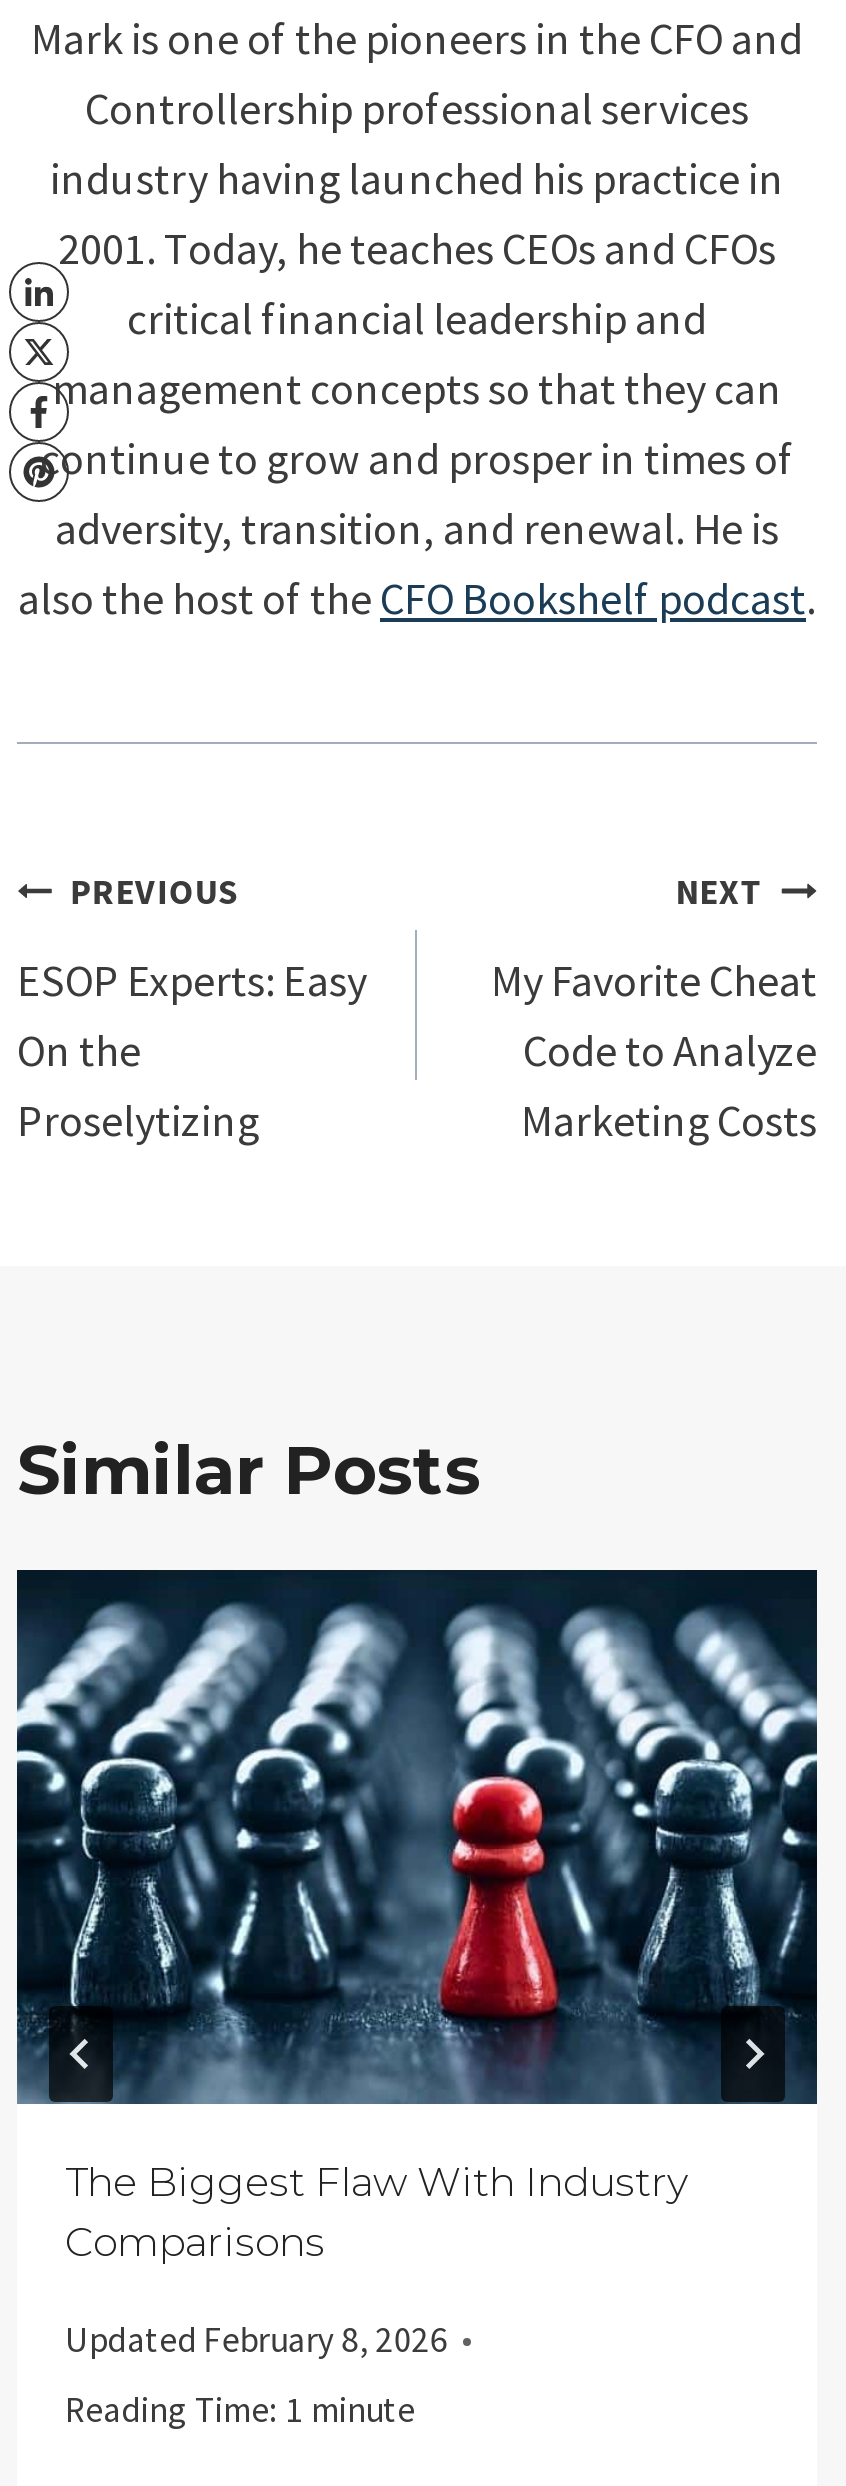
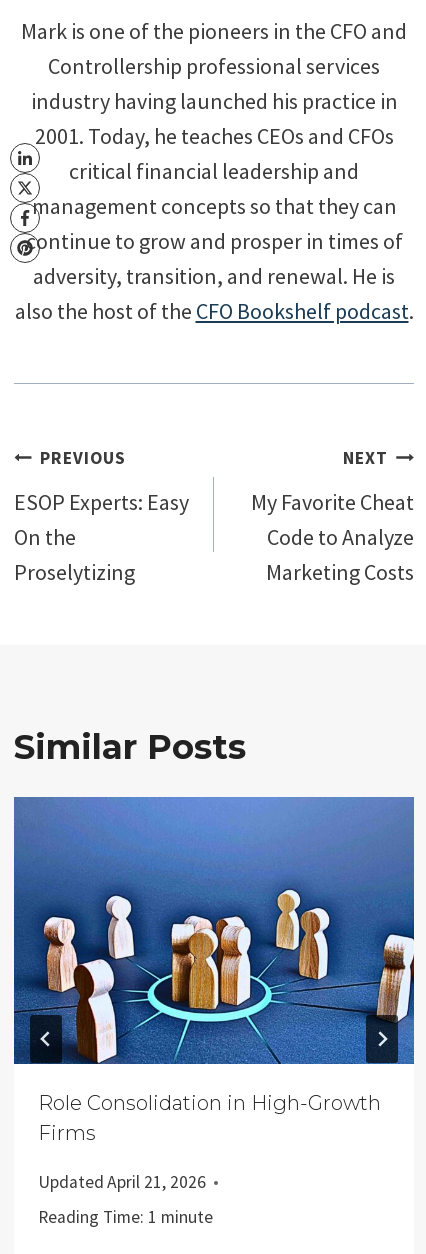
[15,1568,819,2265] [image] | The Biggest Flaw With Industry | Comparisons -> [13,796,415,1145] [image] | Role Consolidation in High-Growth | Firms
[65,2318,447,2362] Updated February 8, 2026 -> [38,1171,206,1193] Updated April 21, 2026

